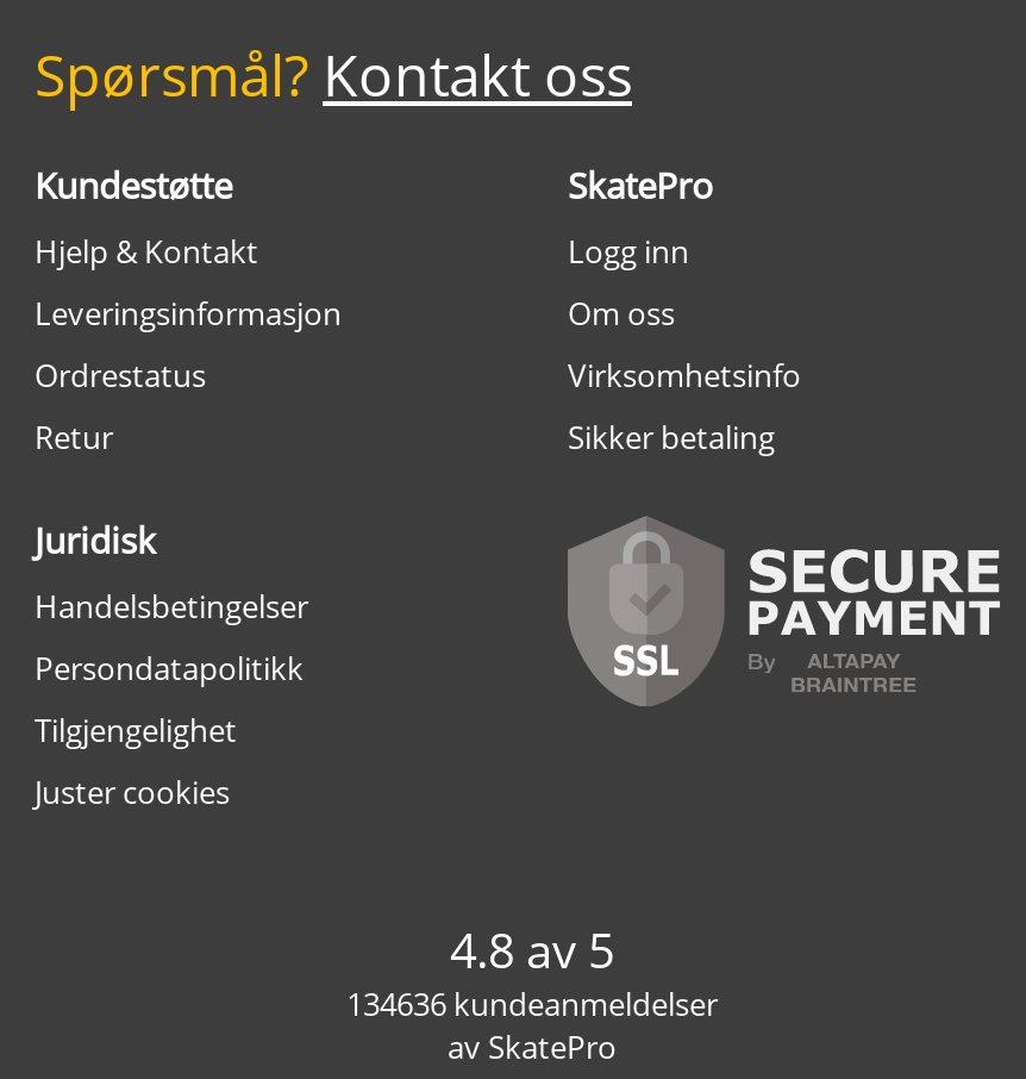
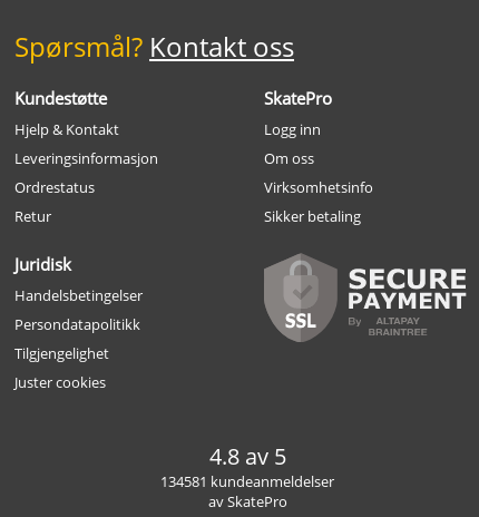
[346,983,718,1025] 134636 kundeanmeldelser -> [160,471,334,491] 134581 kundeanmeldelser

